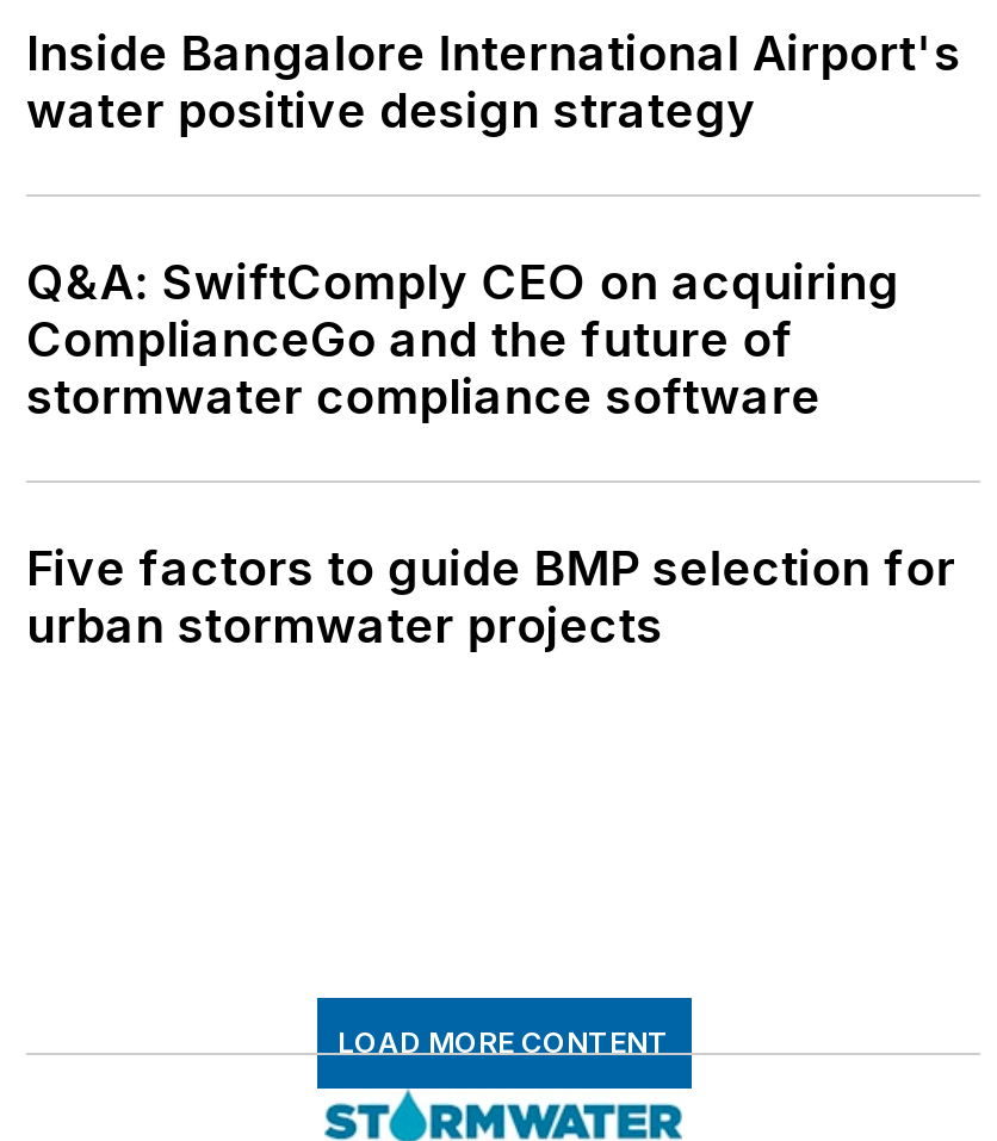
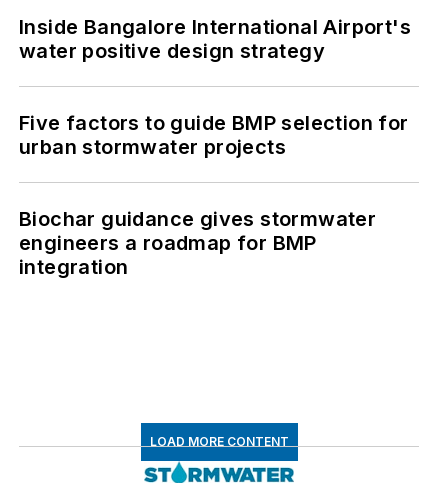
[26,254,900,426] Q&A: SwiftComply CEO on acquiring | ComplianceGo and the future of | stormwater compliance software -> none
moved [26,540,955,655] -> [19,111,409,159]: Five factors to guide BMP selection for | urban stormwater projects
none -> [19,207,376,279] Biochar guidance gives stormwater | engineers a roadmap for BMP | integration

